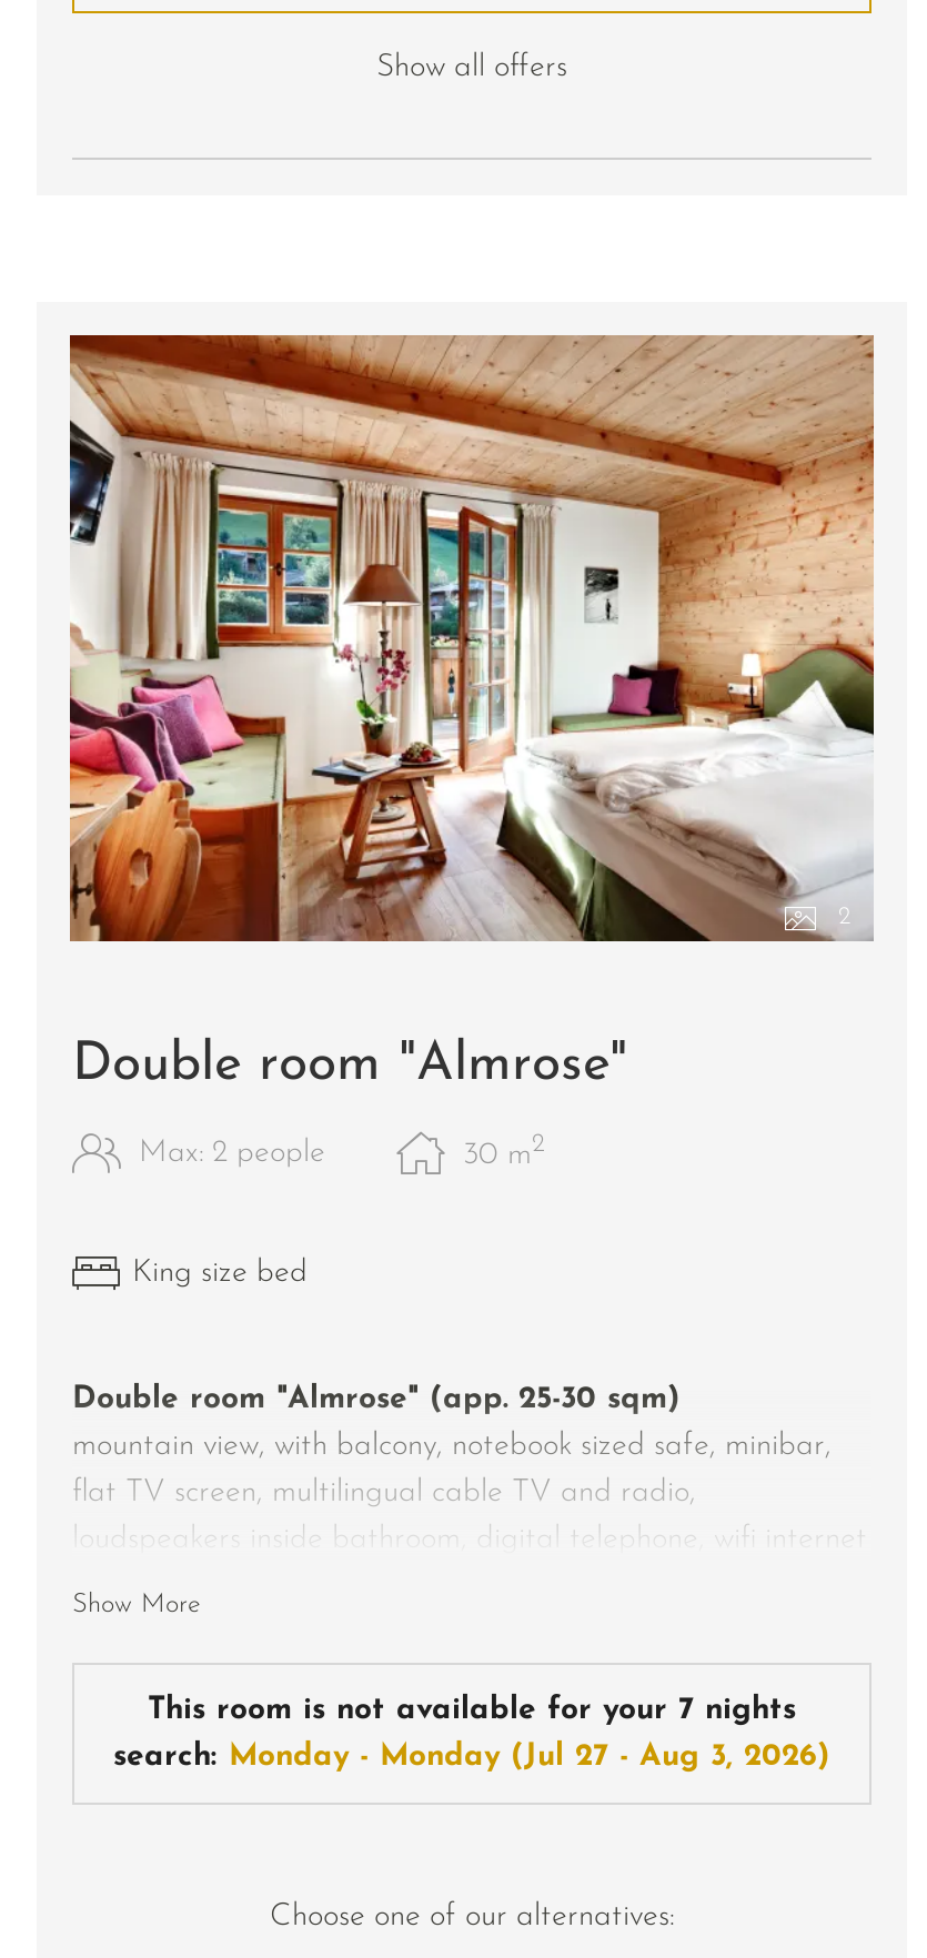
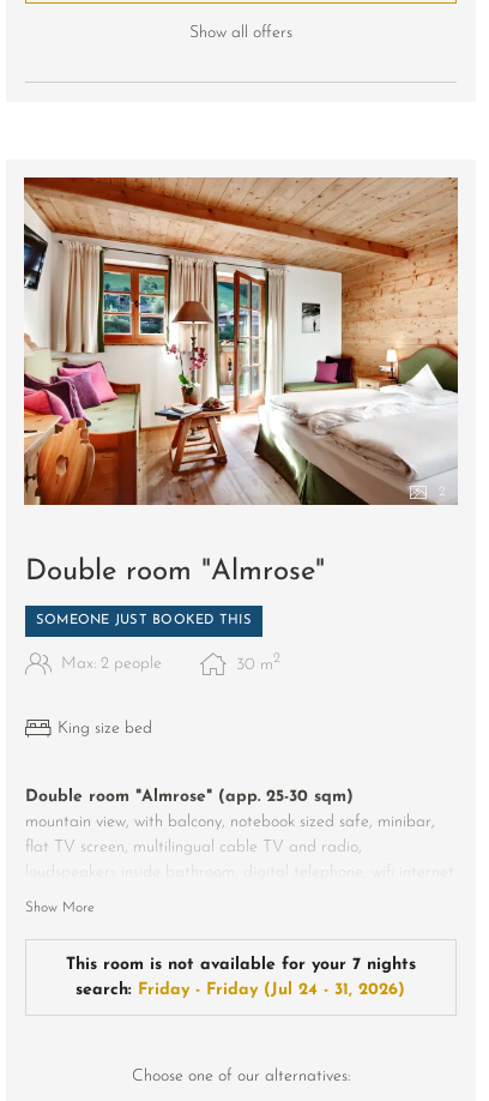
none -> [36,614,252,628] SOMEONE JUST BOOKED THIS
[113,1741,830,1775] search: Monday - Monday (Jul 27 - Aug 3, 2026) -> [76,981,406,999] search: Friday - Friday (Jul 24 - 31, 2026)

